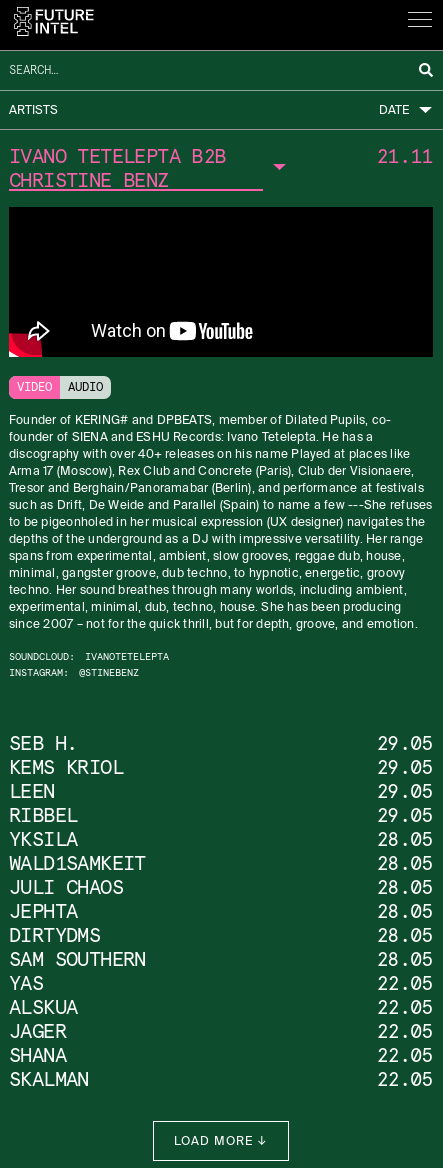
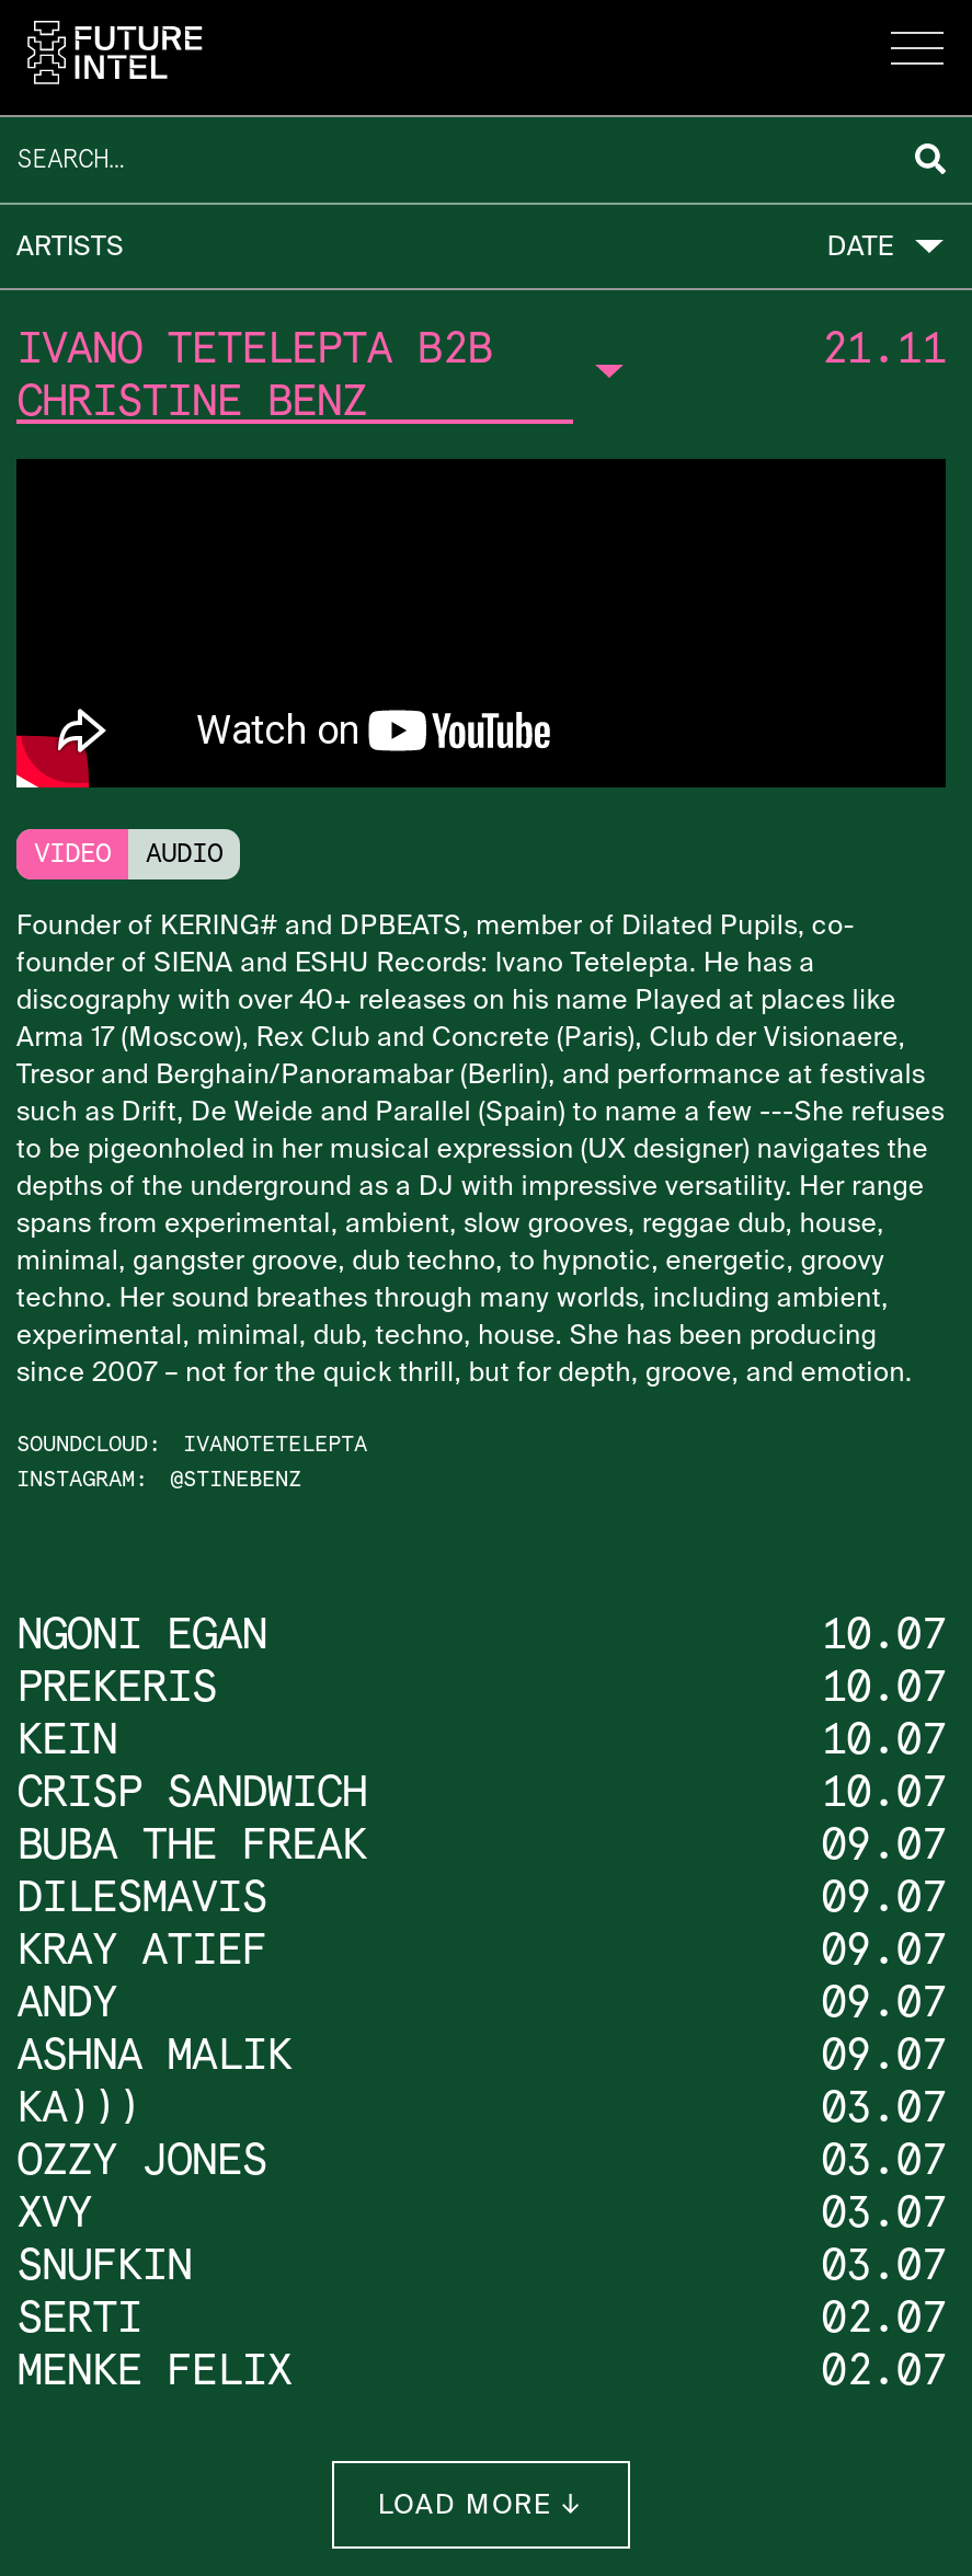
[9,731,433,1091] SEB H. | 29.05 | KEMS KRIOL | 29.05 | LEEN | 29.05 | RIBBEL | 29.05 | YKSILA | 28.05 | WALD1SAMKEIT | 28.05 | JULI CHAOS | 28.05 | JEPHTA | 28.05 | DIRTYDMS | 28.05 | SAM SOUTHERN | 28.05 | YAS | 22.05 | ALSKUA | 22.05 | JAGER | 22.05 | SHANA | 22.05 | SKALMAN | 22.05 -> [16,1607,945,2395] NGONI EGAN | 10.07 | PREKERIS | 10.07 | KEIN | 10.07 | CRISP SANDWICH | 10.07 | BUBA THE FREAK | 09.07 | DILESMAVIS | 09.07 | KRAY ATIEF | 09.07 | ANDY | 09.07 | ASHNA MALIK | 09.07 | KA))) | 03.07 | OZZY JONES | 03.07 | XVY | 03.07 | SNUFKIN | 03.07 | SERTI | 02.07 | MENKE FELIX | 02.07

